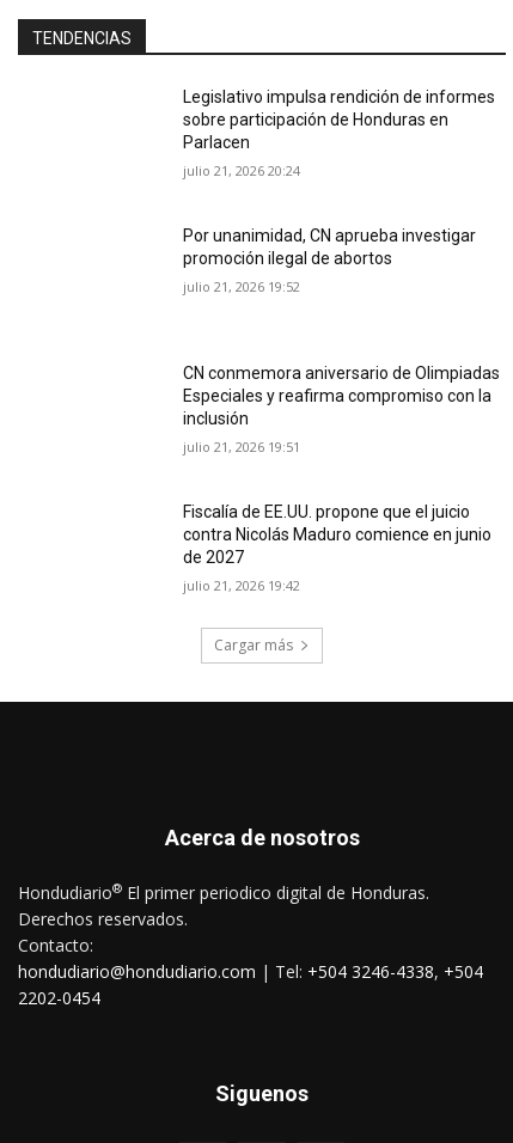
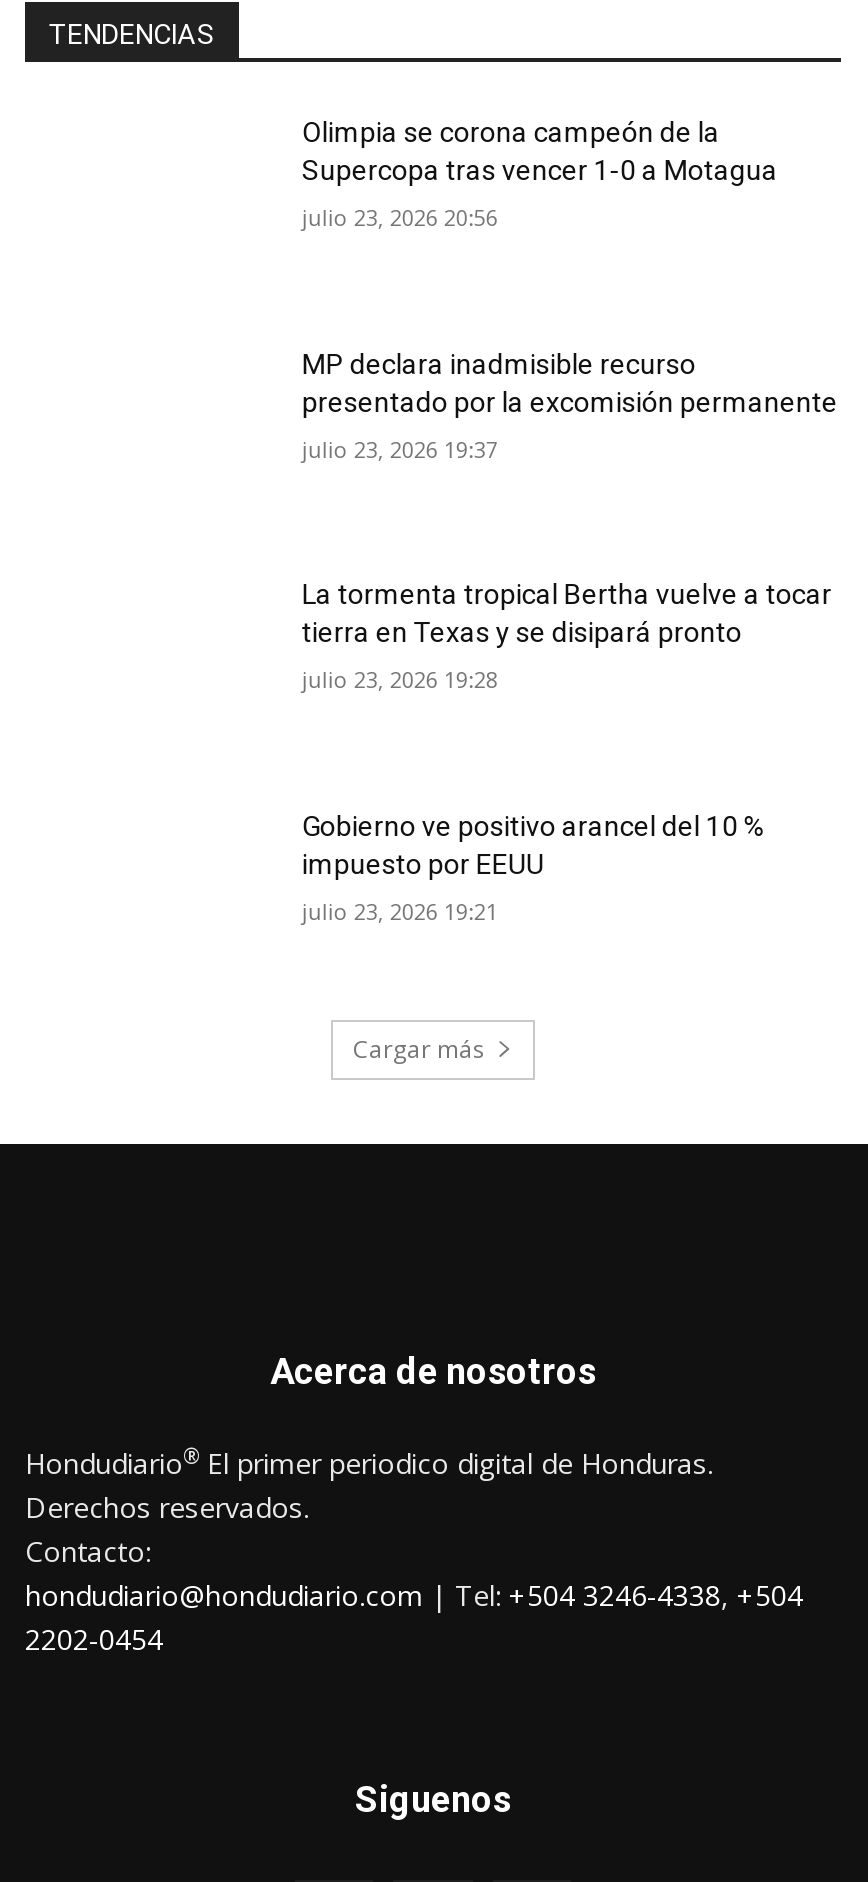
[183,87,496,152] Legislativo impulsa rendición de informes | sobre participación de Honduras en | Parlacen -> [302,116,778,186] Olimpia se corona campeón de la | Supercopa tras vencer 1-0 a Motagua
[183,162,301,179] julio 21, 2026 20:24 -> [302,202,498,232] julio 23, 2026 20:56
[183,226,476,268] Por unanimidad, CN aprueba investigar | promoción ilegal de abortos -> [302,348,838,418] MP declara inadmisible recurso | presentado por la excomisión permanente
[183,277,301,295] julio 21, 2026 19:52 -> [302,434,498,464] julio 23, 2026 19:37
[183,364,500,429] CN conmemora aniversario de Olimpiadas | Especiales y reafirma compromiso con la | inclusión -> [302,579,832,649] La tormenta tropical Bertha vuelve a tocar | tierra en Texas y se disipará pronto
[183,438,301,456] julio 21, 2026 19:51 -> [302,665,498,695] julio 23, 2026 19:28
[183,502,492,567] Fiscalía de EE.UU. propone que el juicio | contra Nicolás Maduro comience en junio | de 2027 -> [302,810,766,880] Gobierno ve positivo arancel del 10 % | impuesto por EEUU
[183,576,301,594] julio 21, 2026 19:42 -> [302,896,498,926] julio 23, 2026 19:21

